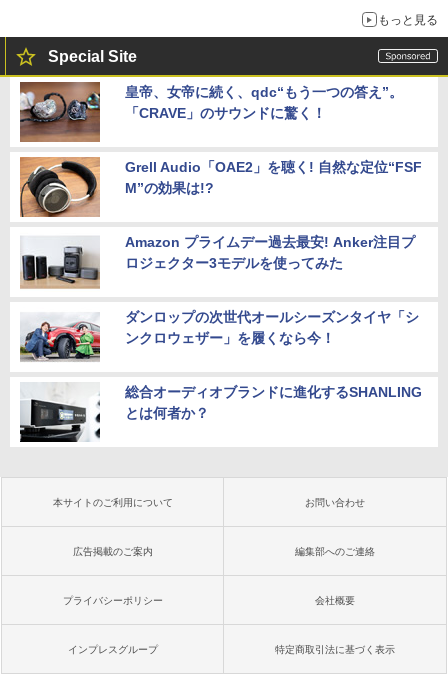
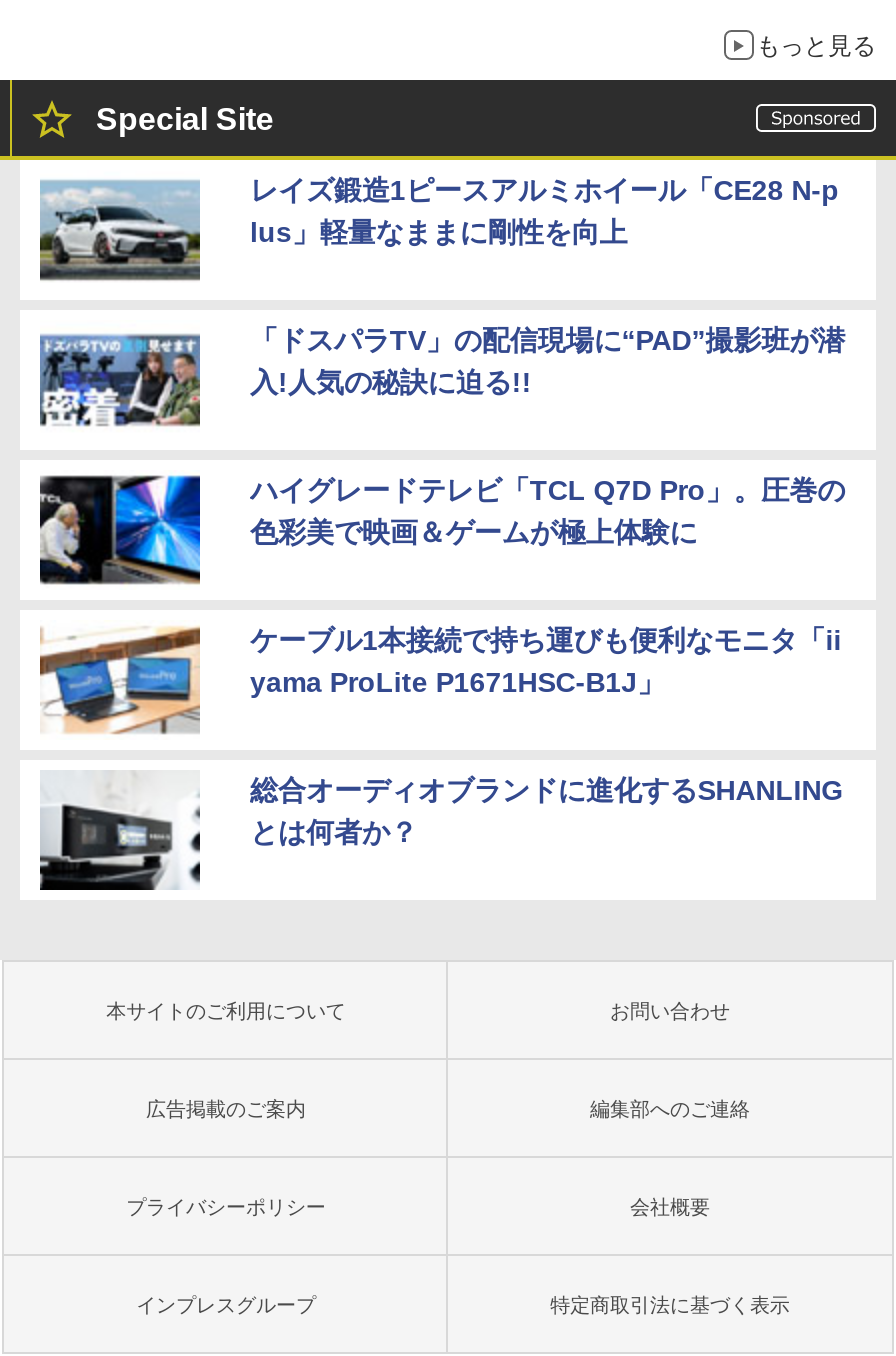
[19,81,403,143] [image] | 皇帝、女帝に続く、qdc“もう一つの答え”。 | 「CRAVE」のサウンドに驚く！ -> [40,170,839,290] [image] | レイズ鍛造1ピースアルミホイール「CE28 N-p | lus」軽量なままに剛性を向上
[19,156,422,218] [image] | Grell Audio「OAE2」を聴く! 自然な定位“FSF | M”の効果は!? -> [38,320,845,440] [image] | 「ドスパラTV」の配信現場に“PAD”撮影班が潜 | 入!人気の秘訣に迫る!!
[20,234,415,289] [image] | Amazon プライムデー過去最安! Anker注目プ | ロジェクター3モデルを使ってみた -> [38,474,845,586] [image] | ハイグレードテレビ「TCL Q7D Pro」。圧巻の | 色彩美で映画＆ゲームが極上体験に
[19,309,419,364] [image] | ダンロップの次世代オールシーズンタイヤ「シ | ンクロウェザー」を履くなら今！ -> [38,625,841,736] [image] | ケーブル1本接続で持ち運びも便利なモニタ「ii | yama ProLite P1671HSC-B1J」

